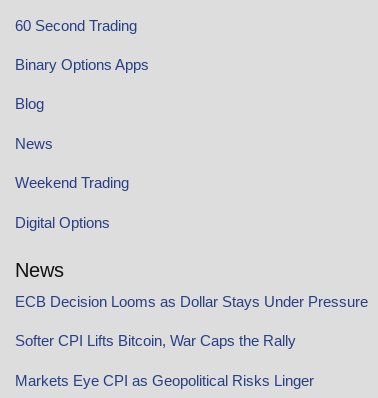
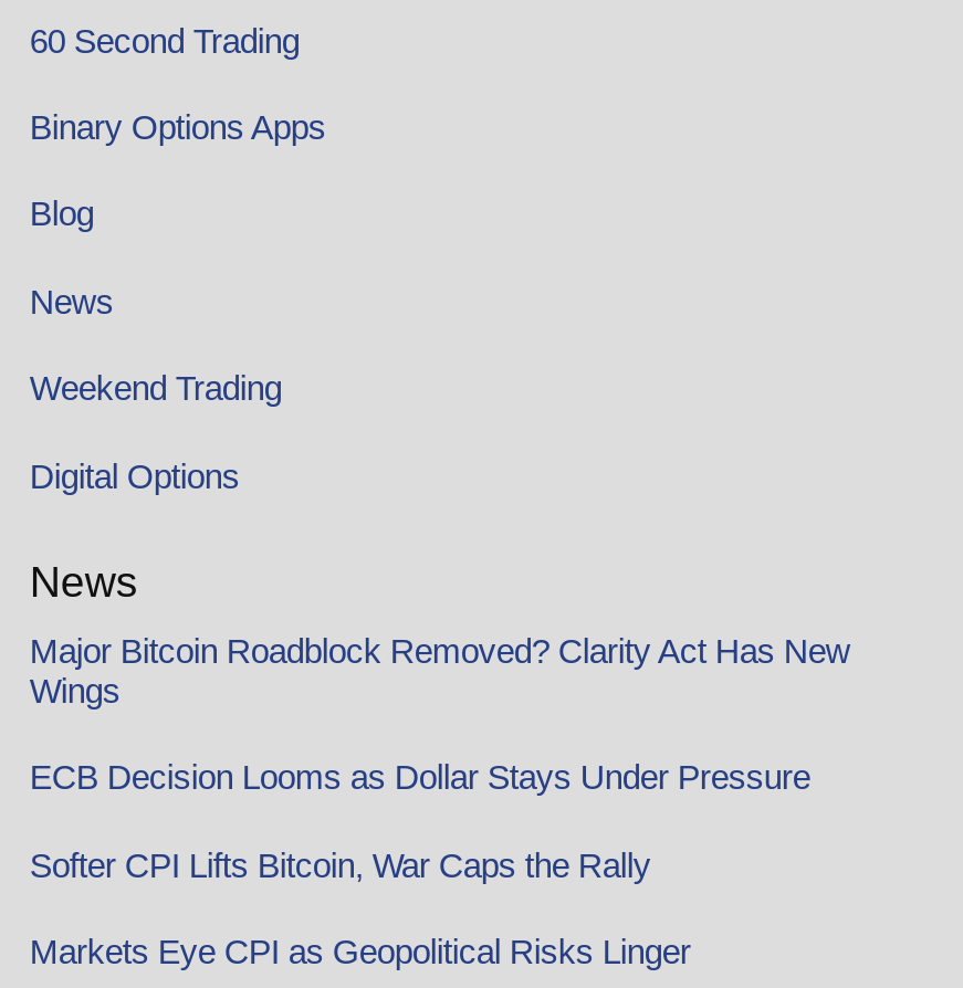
none -> [30,632,850,709] Major Bitcoin Roadblock Removed? Clarity Act Has New | Wings

